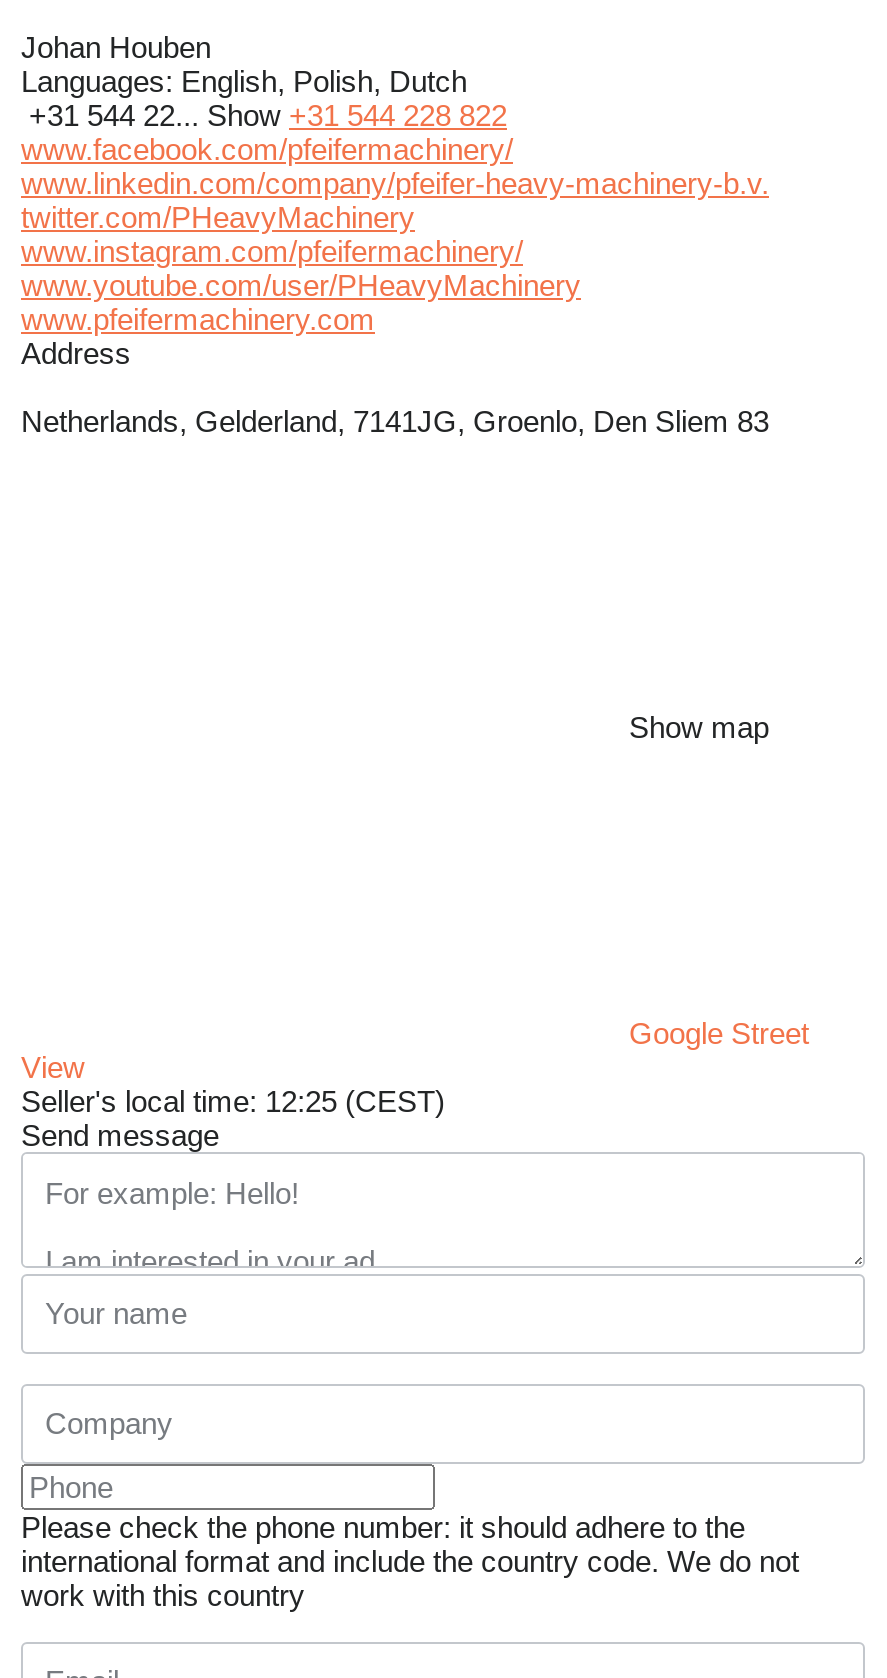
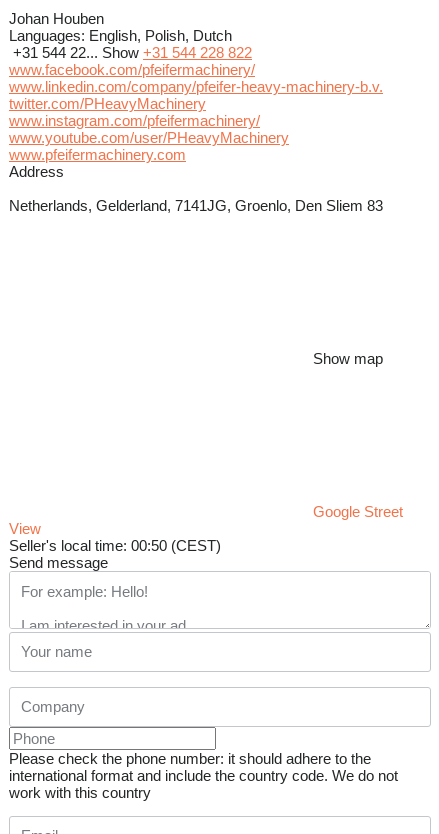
[21,1083,445,1117] Seller's local time: 12:25 (CEST) -> [9,536,221,553] Seller's local time: 00:50 (CEST)

